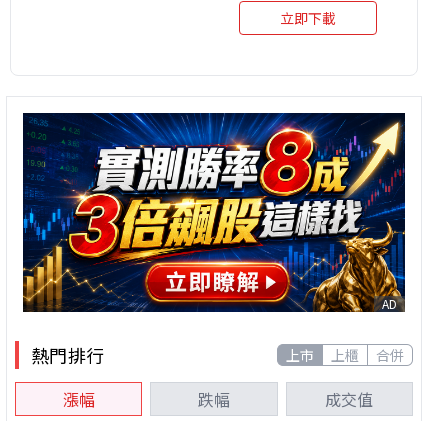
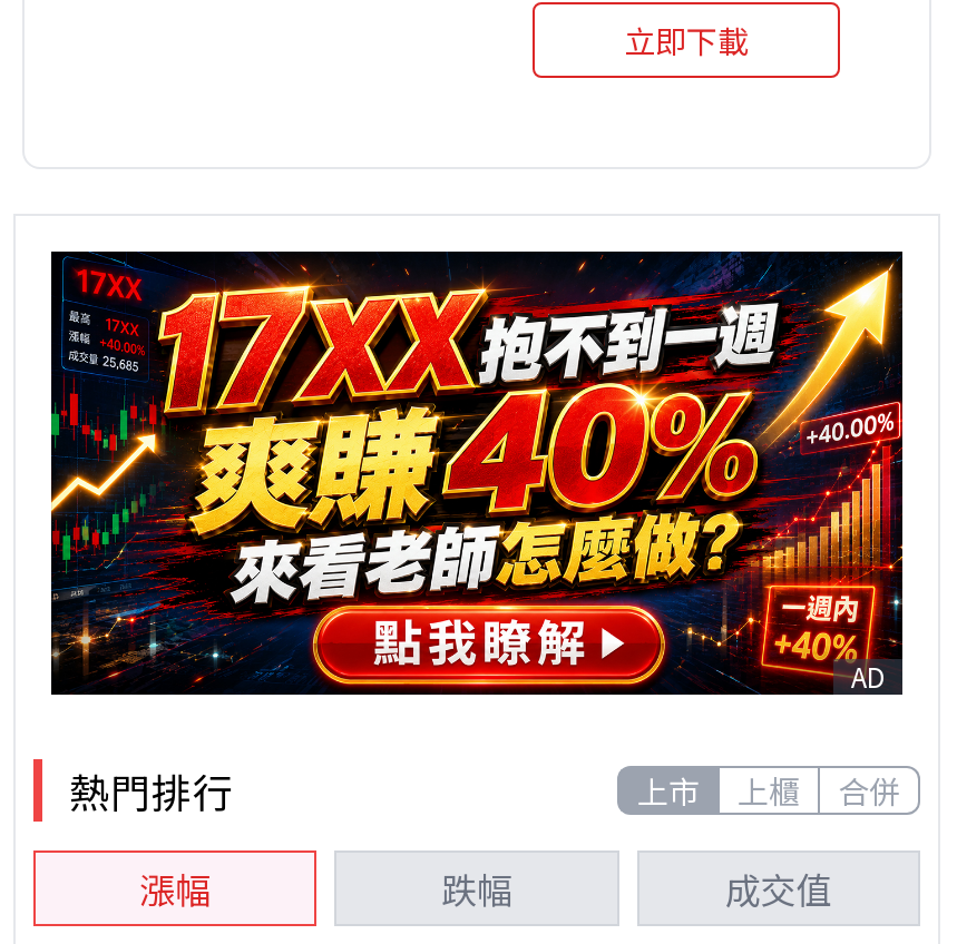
[22,112,406,313] [image] -> [49,249,905,697] [image]

